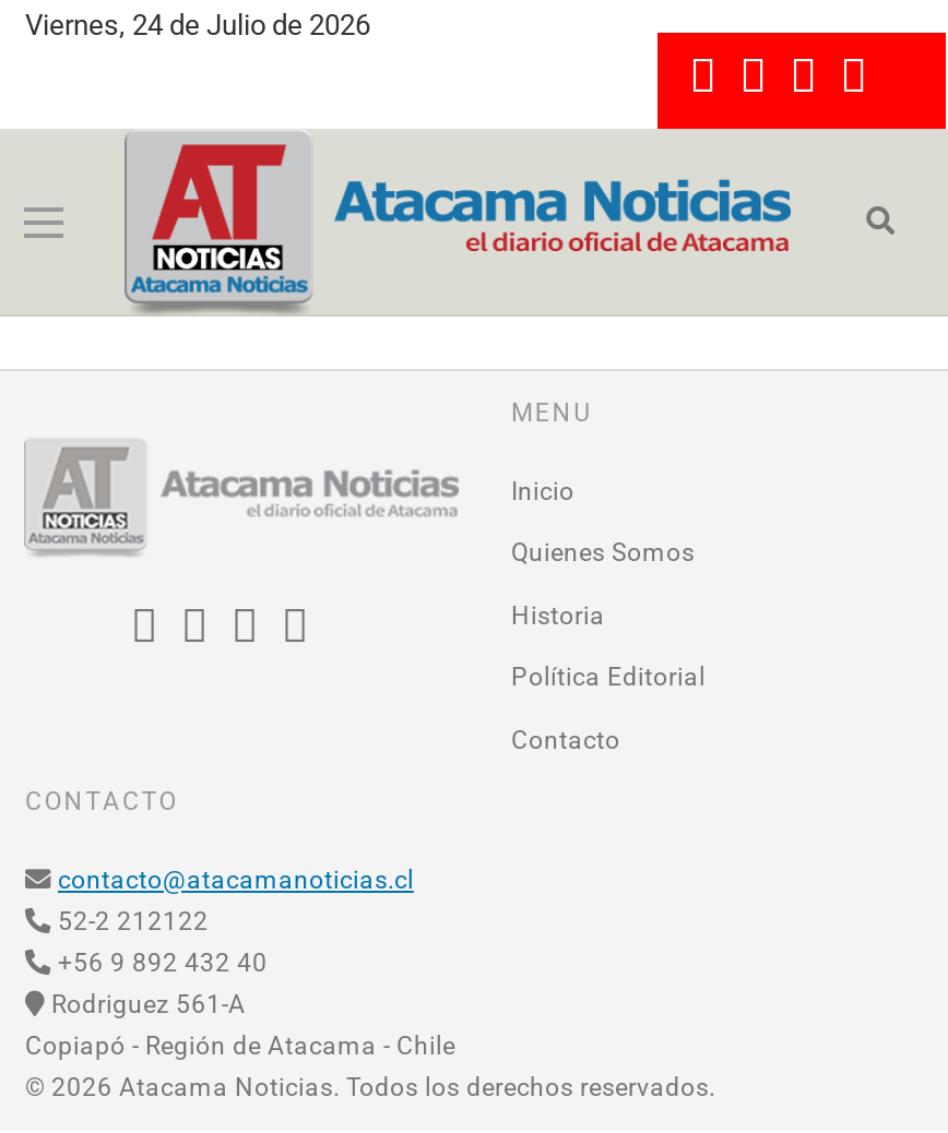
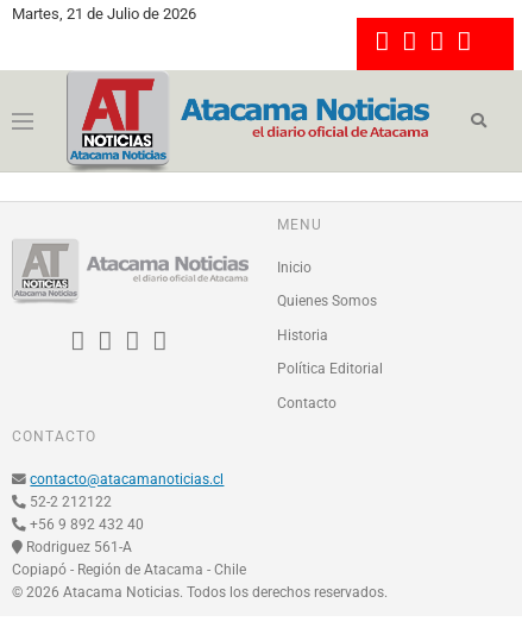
[25,9,370,41] Viernes, 24 de Julio de 2026 -> [12,5,197,23] Martes, 21 de Julio de 2026

